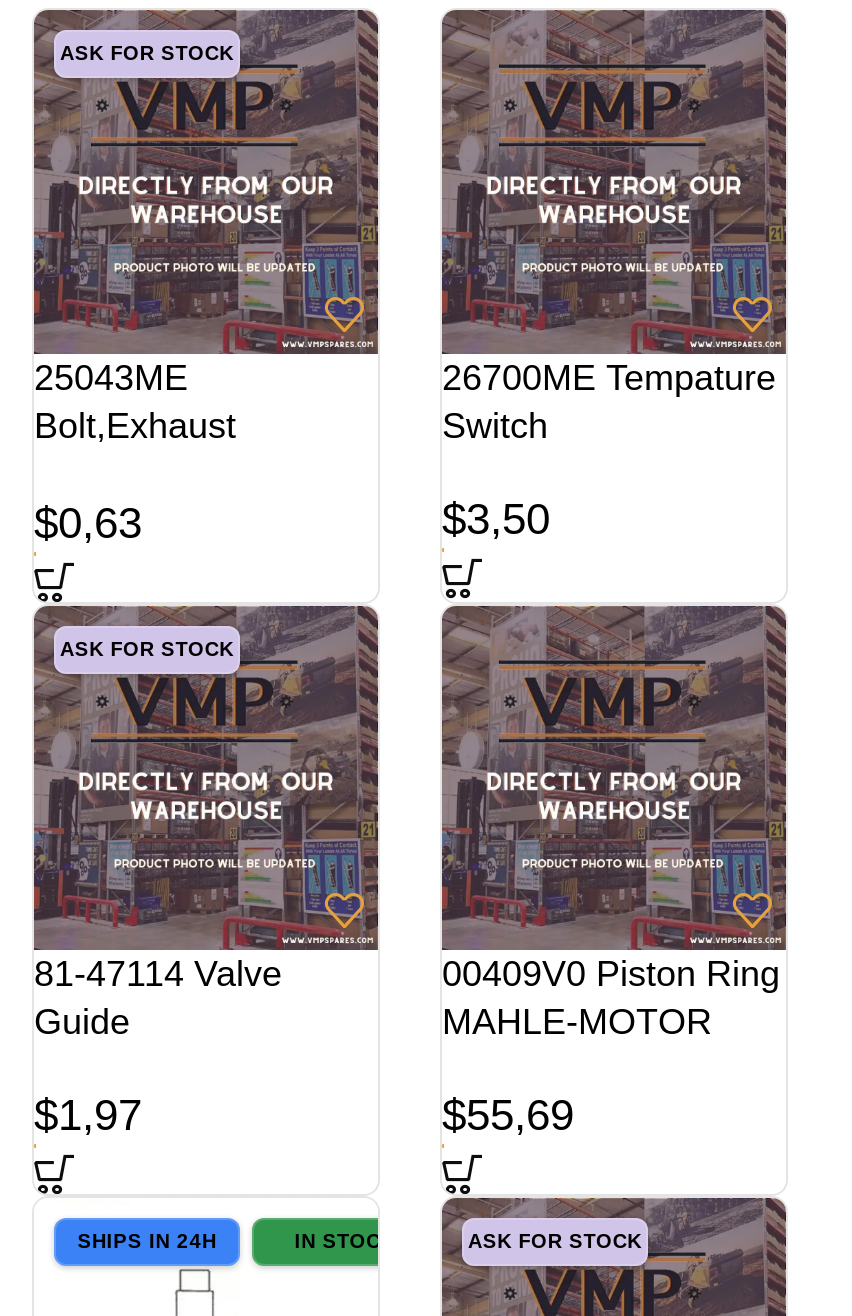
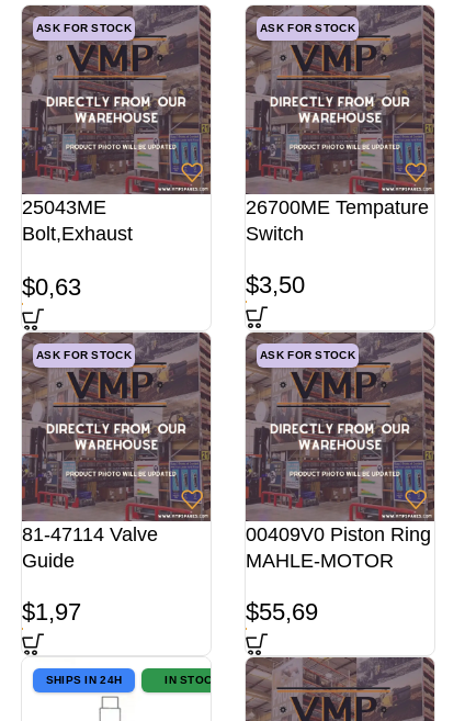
none -> [260,22,355,34] ASK FOR STOCK
none -> [260,349,355,361] ASK FOR STOCK
[468,1230,642,1252] ASK FOR STOCK -> none

